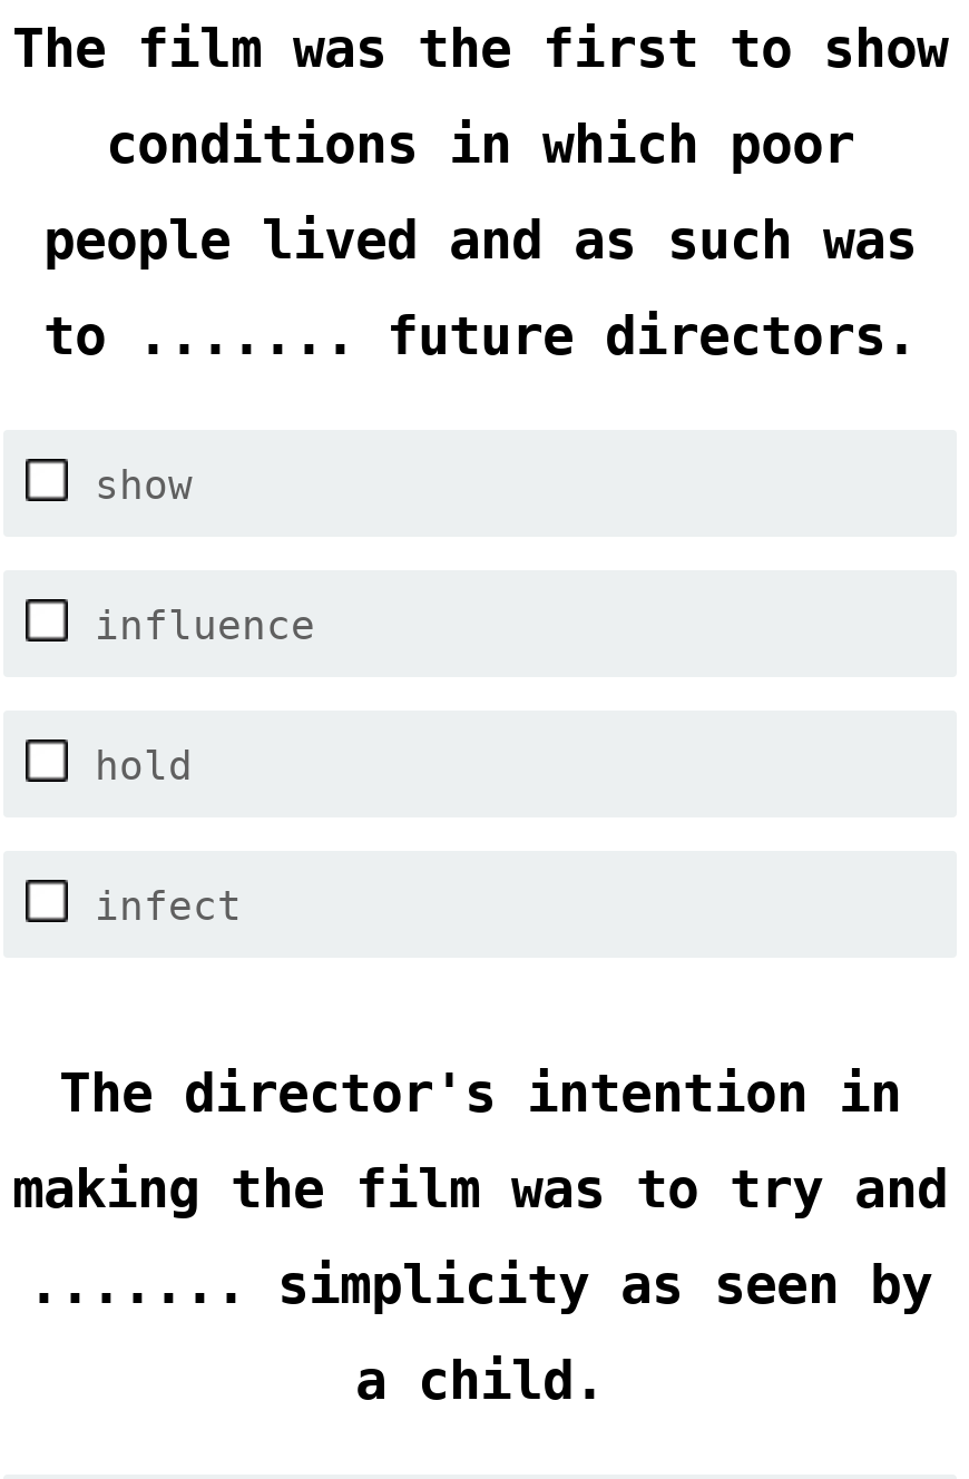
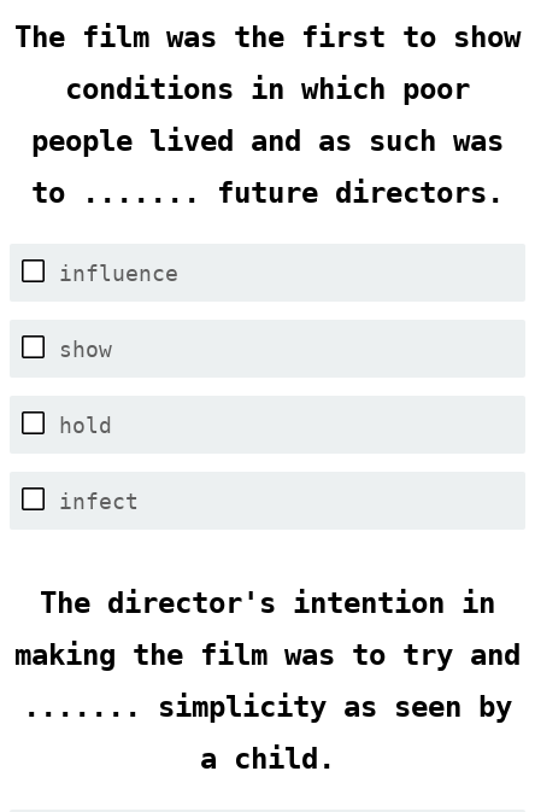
moved [95,461,193,508] -> [59,337,112,362]: show
moved [95,602,315,648] -> [59,261,178,286]: influence

